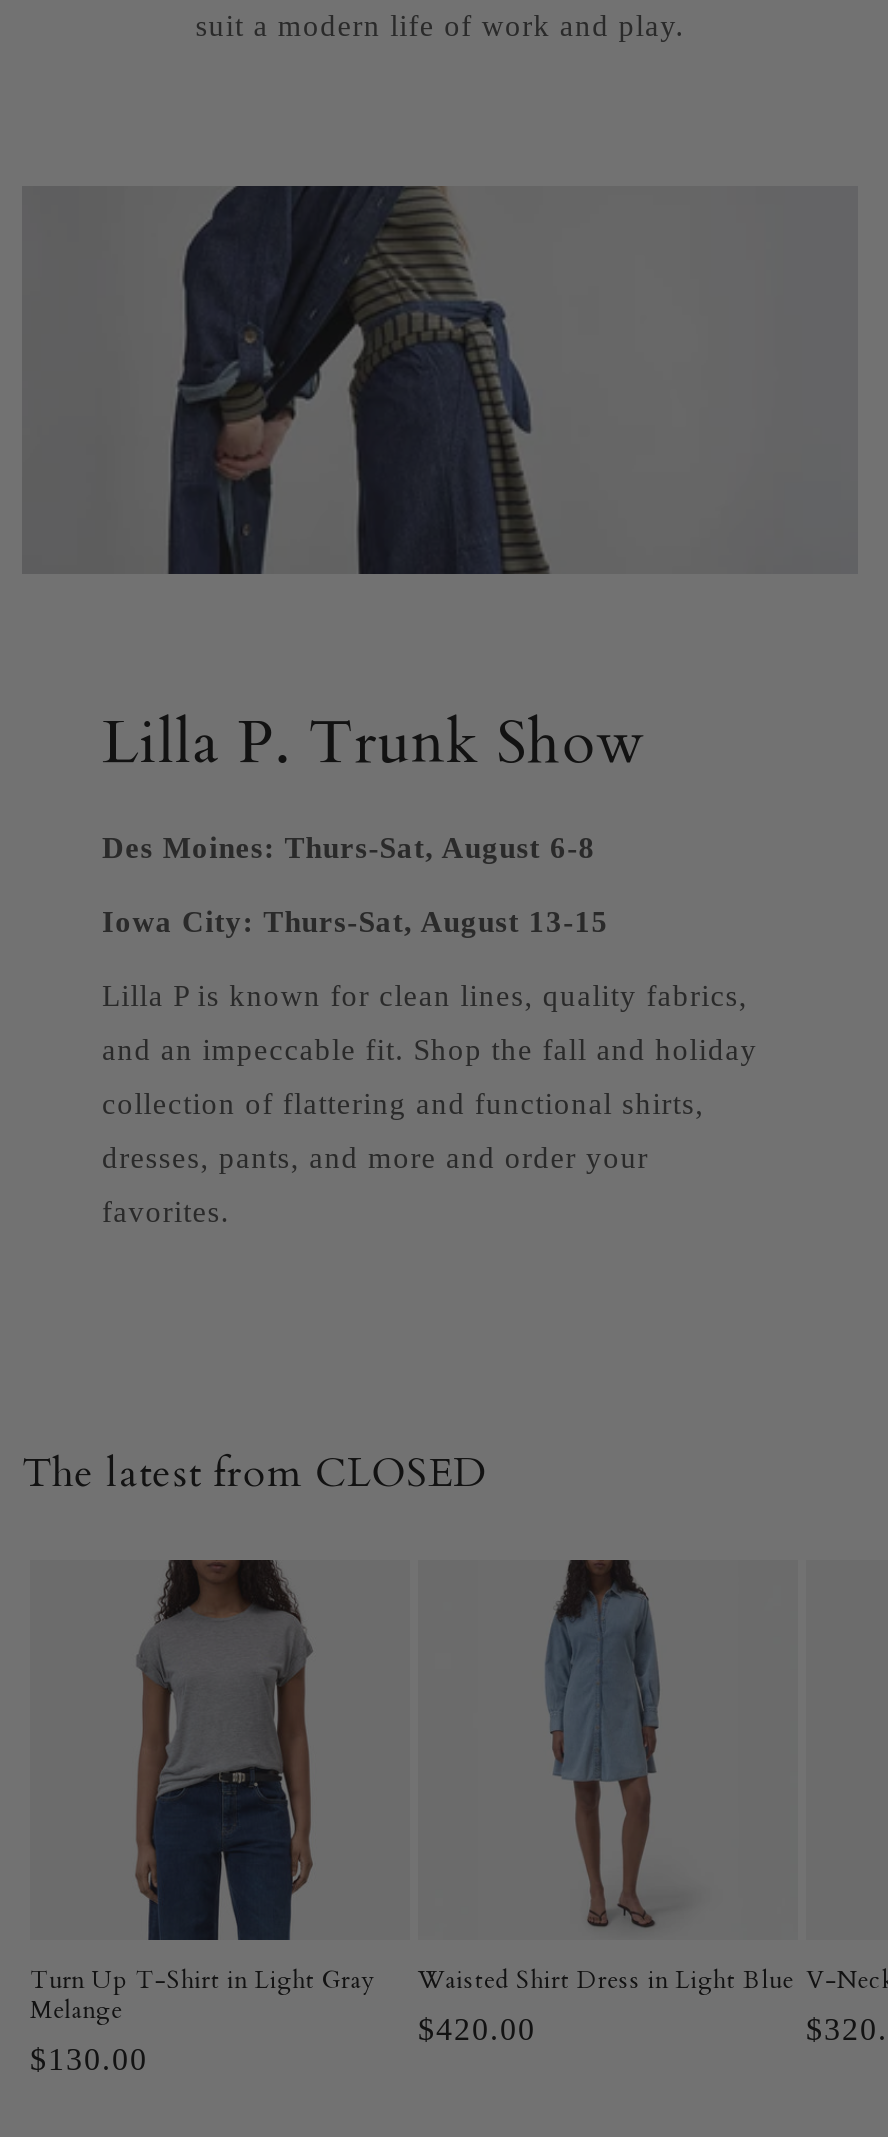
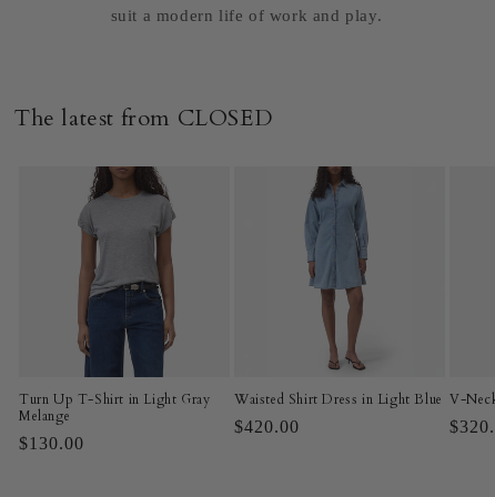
[22,183,856,577] [image] -> none
[102,702,758,1228] Lilla P. Trunk Show | Des Moines: Thurs-Sat, August 6-8 | Iowa City: Thurs-Sat, August 13-15 | Lilla P is known for clean lines, quality fabrics, | and an impeccable fit. Shop the fall and holiday | collection of flattering and functional shirts, | dresses, pants, and more and order your | favorites. -> none

